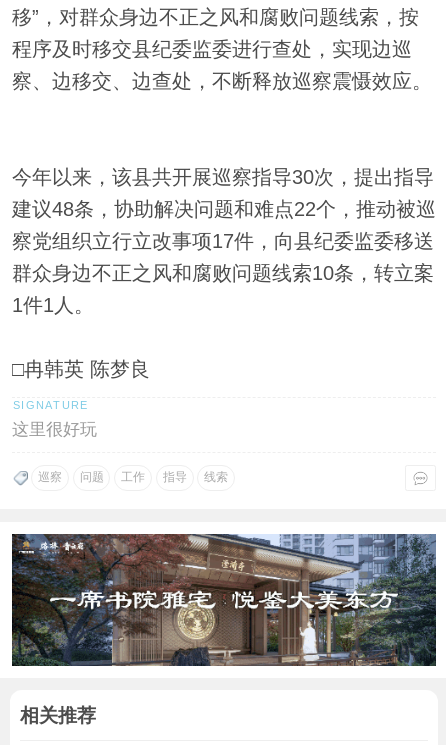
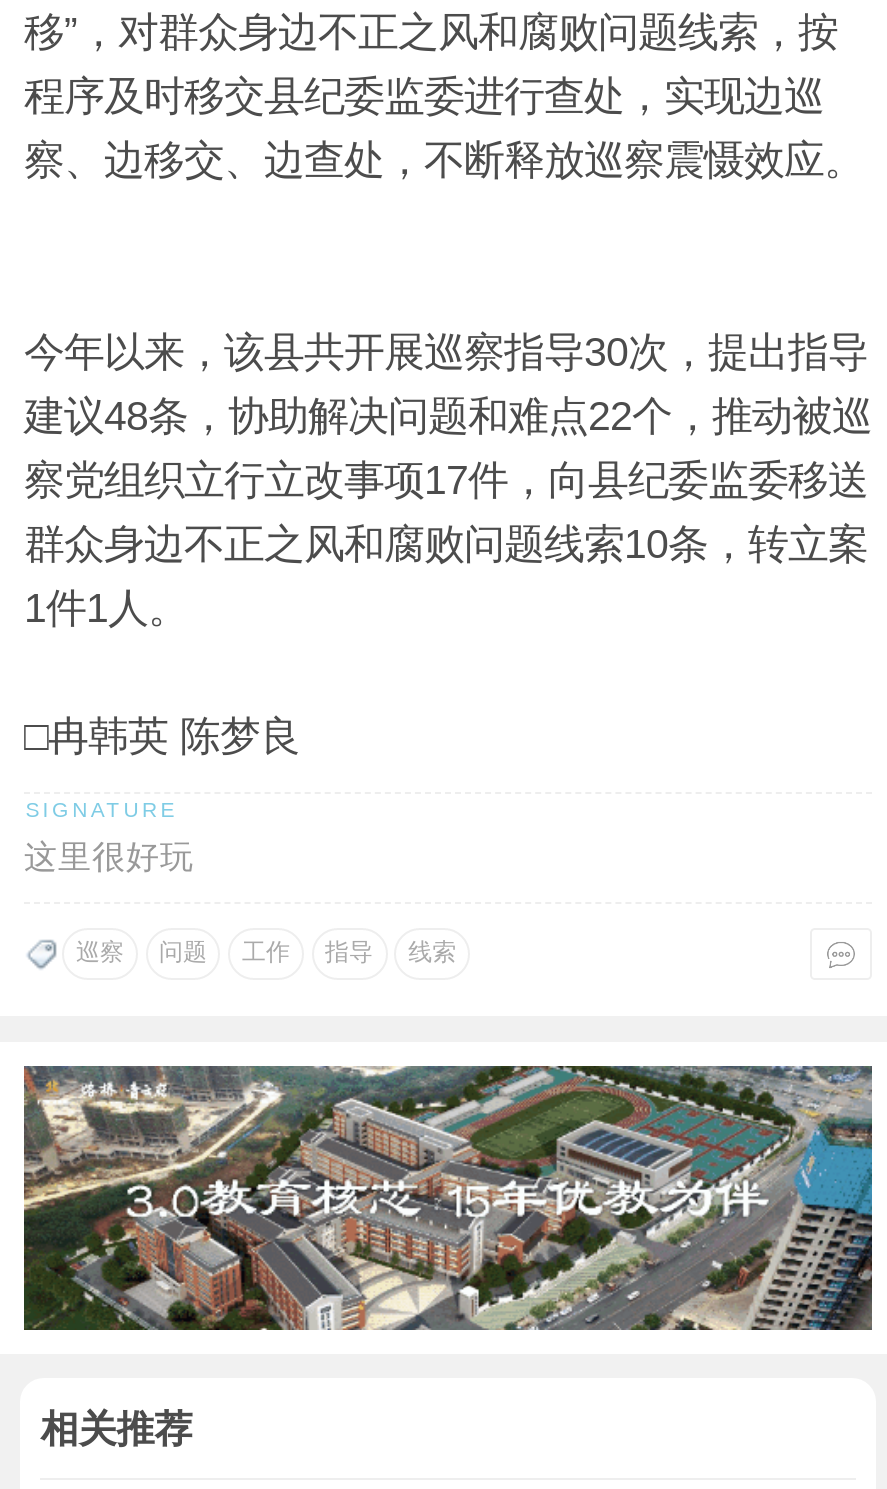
[11,533,437,667] [image] -> [22,1064,874,1332] [image]

